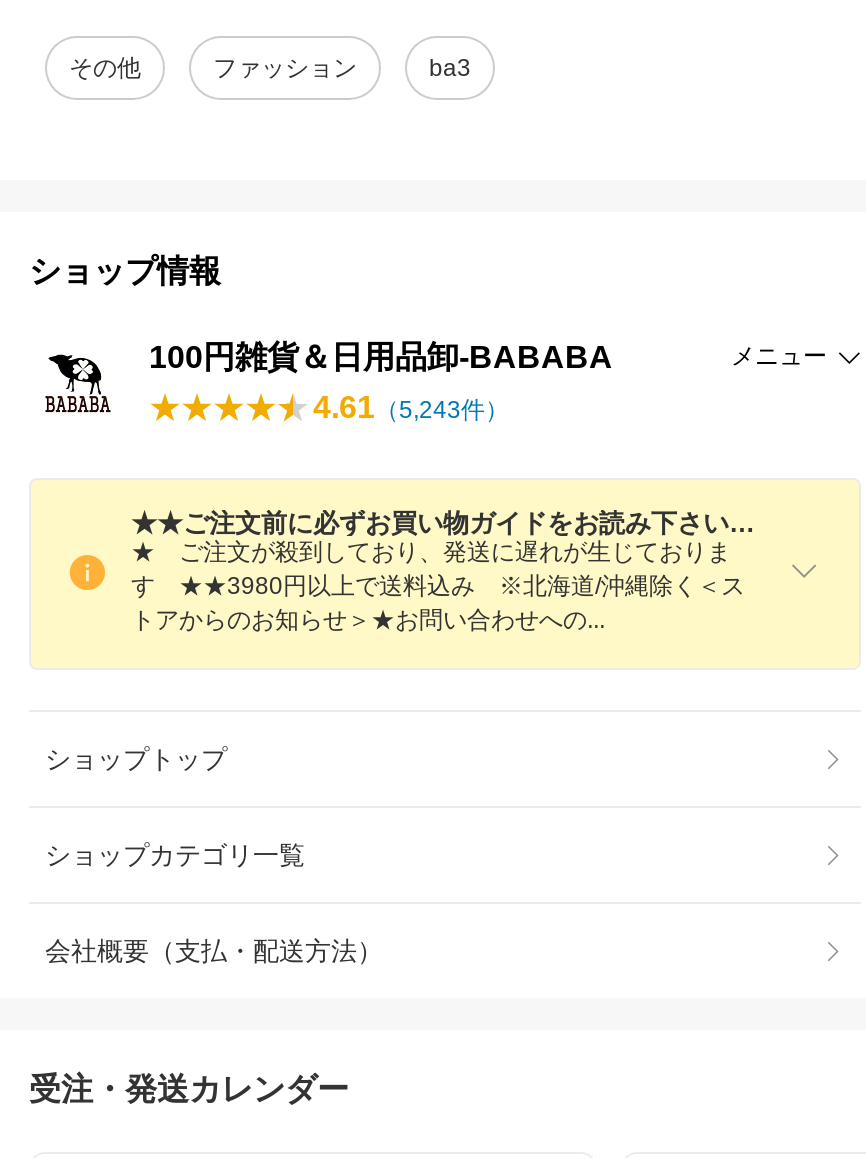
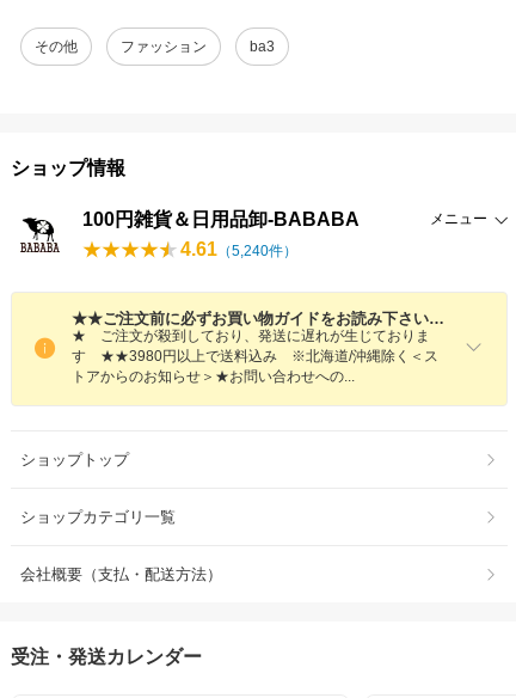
[313,390,509,424] 4.61（5,243件） -> [180,239,297,259] 4.61（5,240件）

